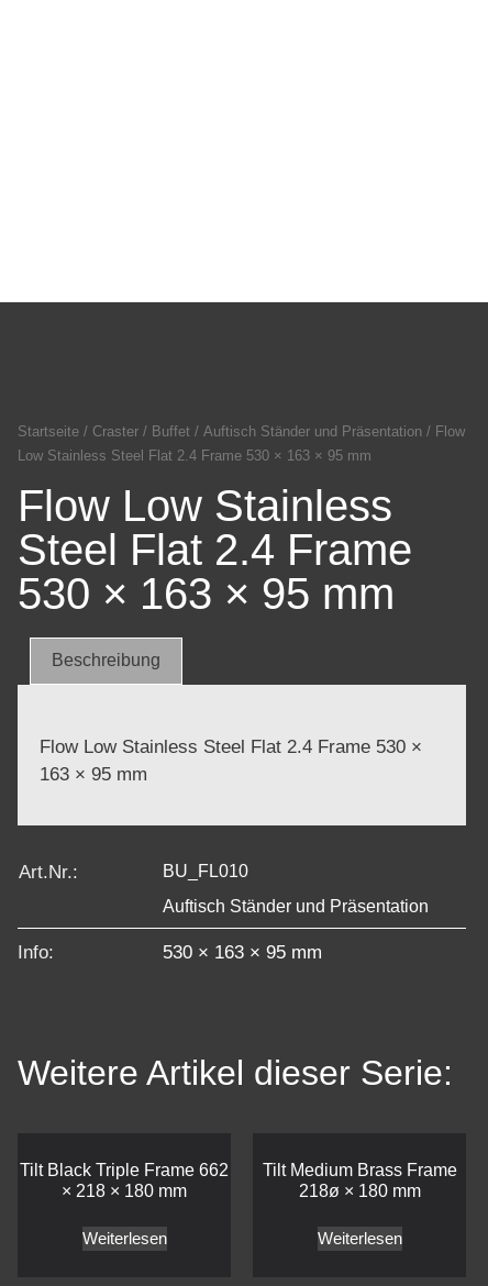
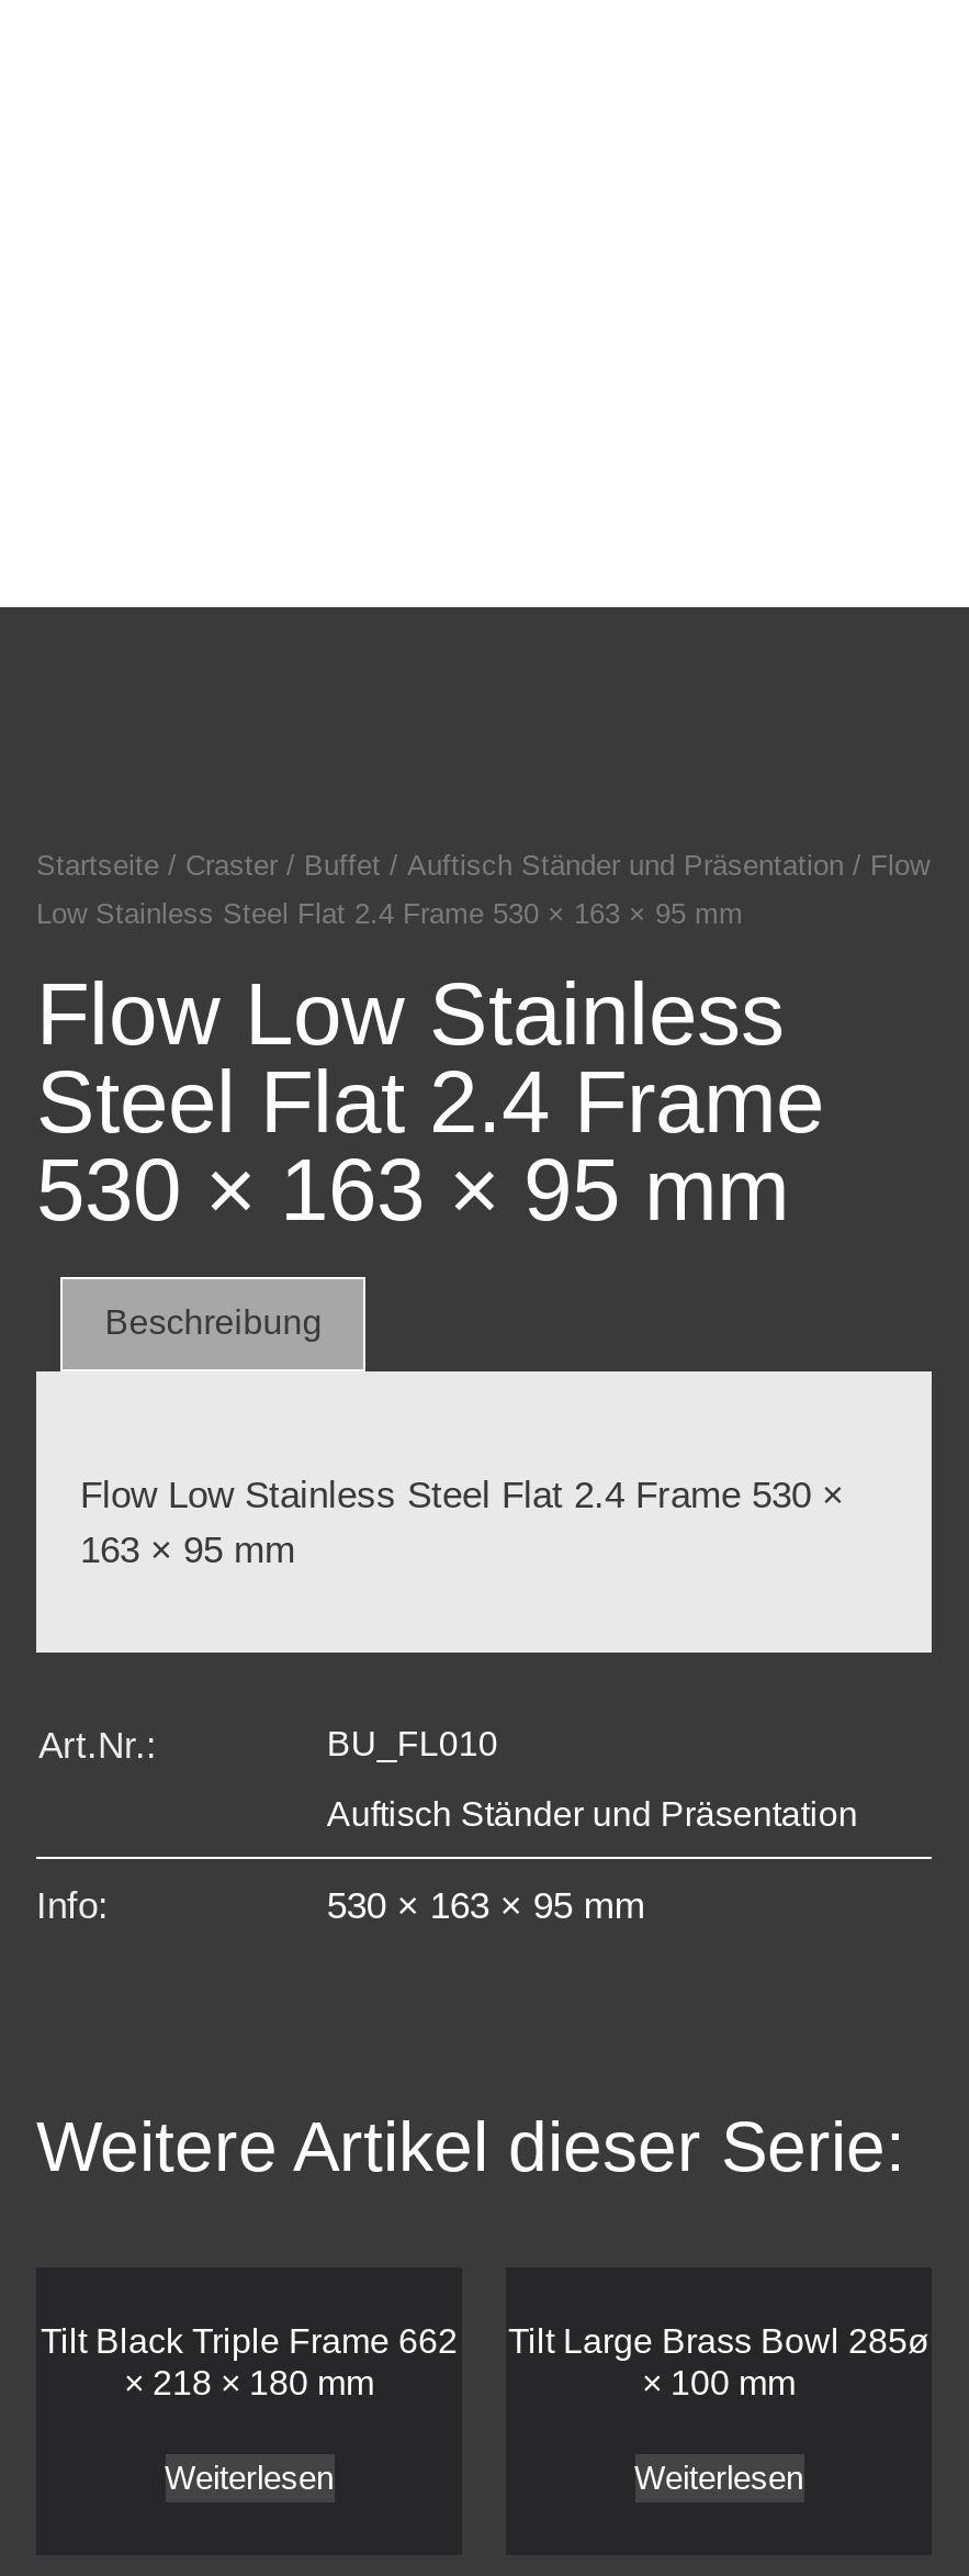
[262,1161,457,1200] Tilt Medium Brass Frame | 218ø × 180 mm -> [508,2322,929,2401] Tilt Large Brass Bowl 285ø | × 100 mm

